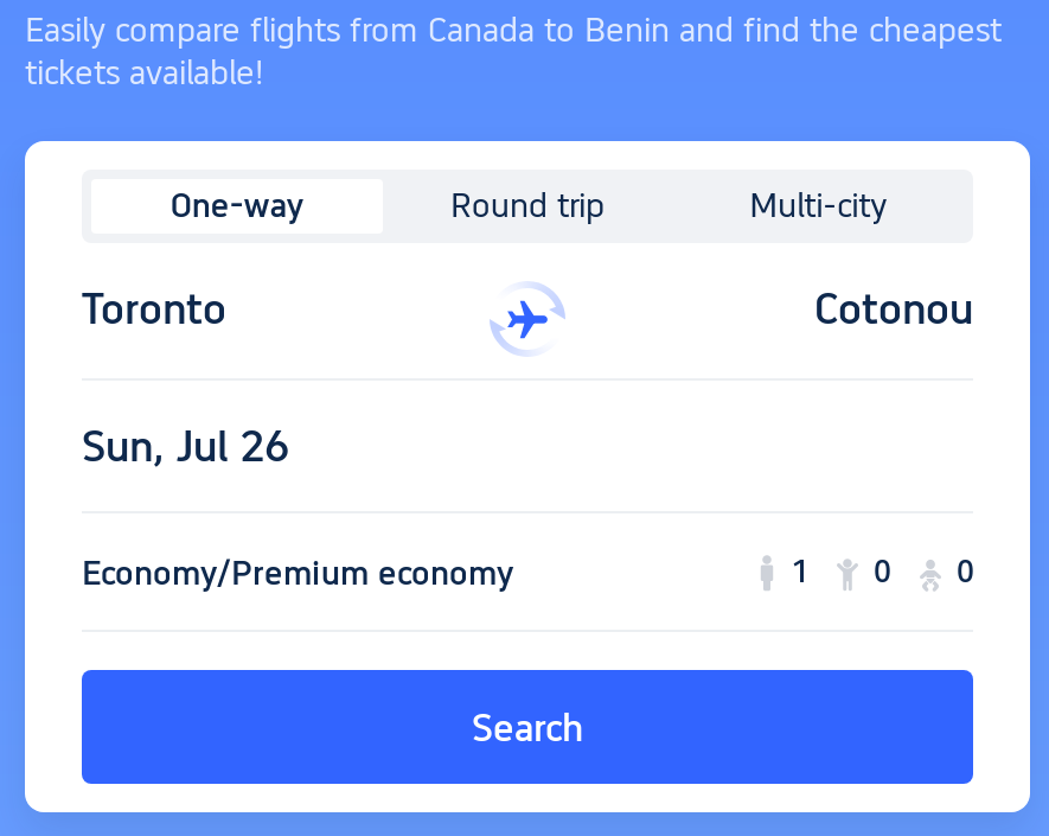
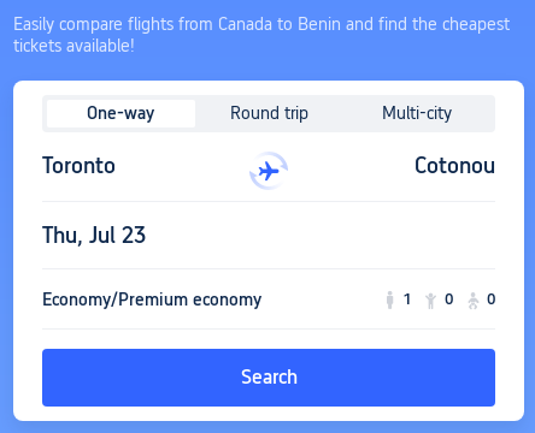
[82,421,290,471] Sun, Jul 26 -> [42,222,146,247] Thu, Jul 23

